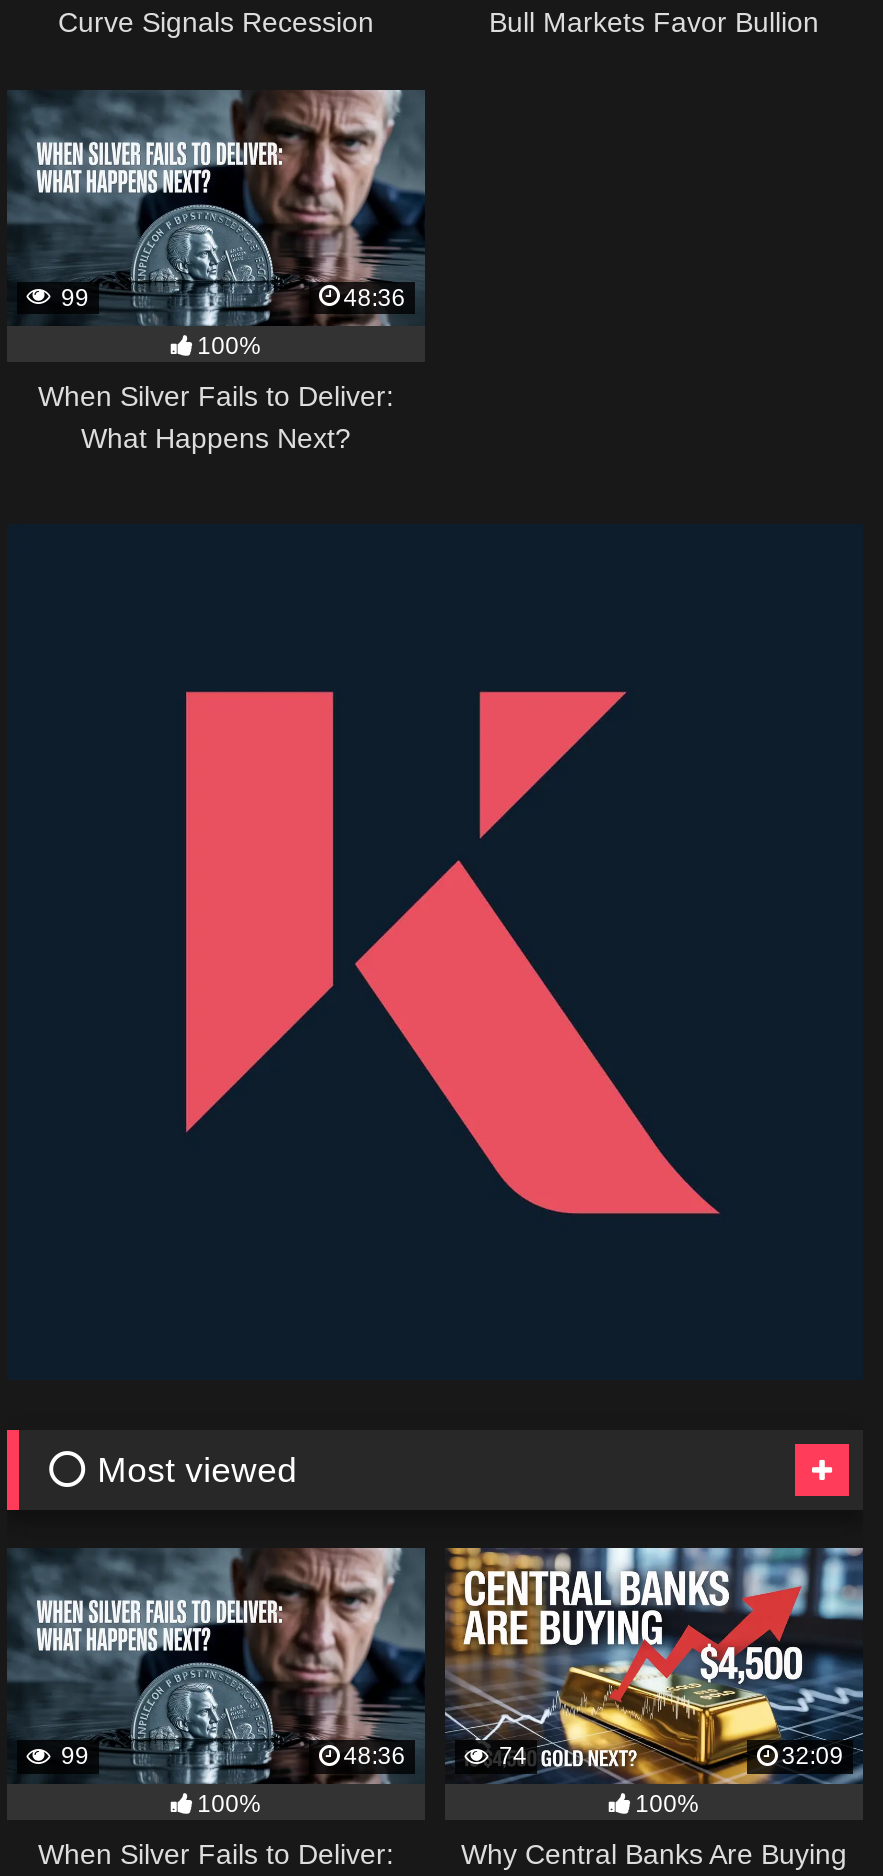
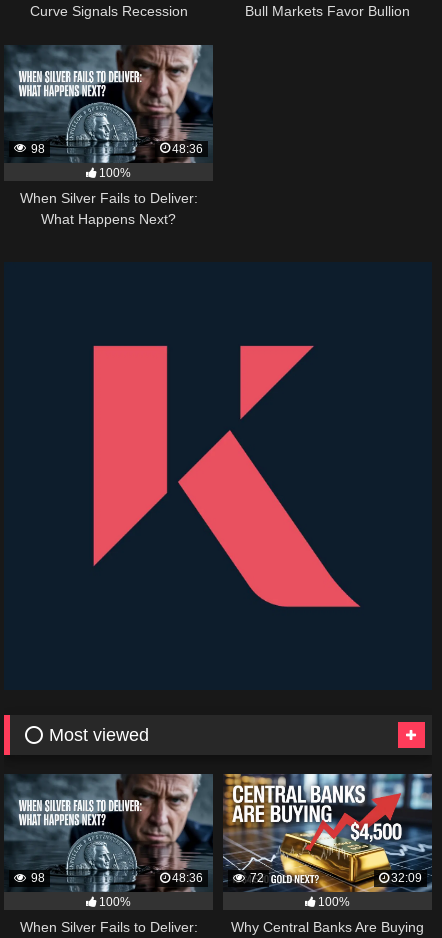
[55,285,89,313] 99 -> [28,142,45,156] 98
[55,1743,89,1771] 99 -> [28,872,45,886] 98
[493,1743,527,1771] 74 -> [247,872,264,886] 72

